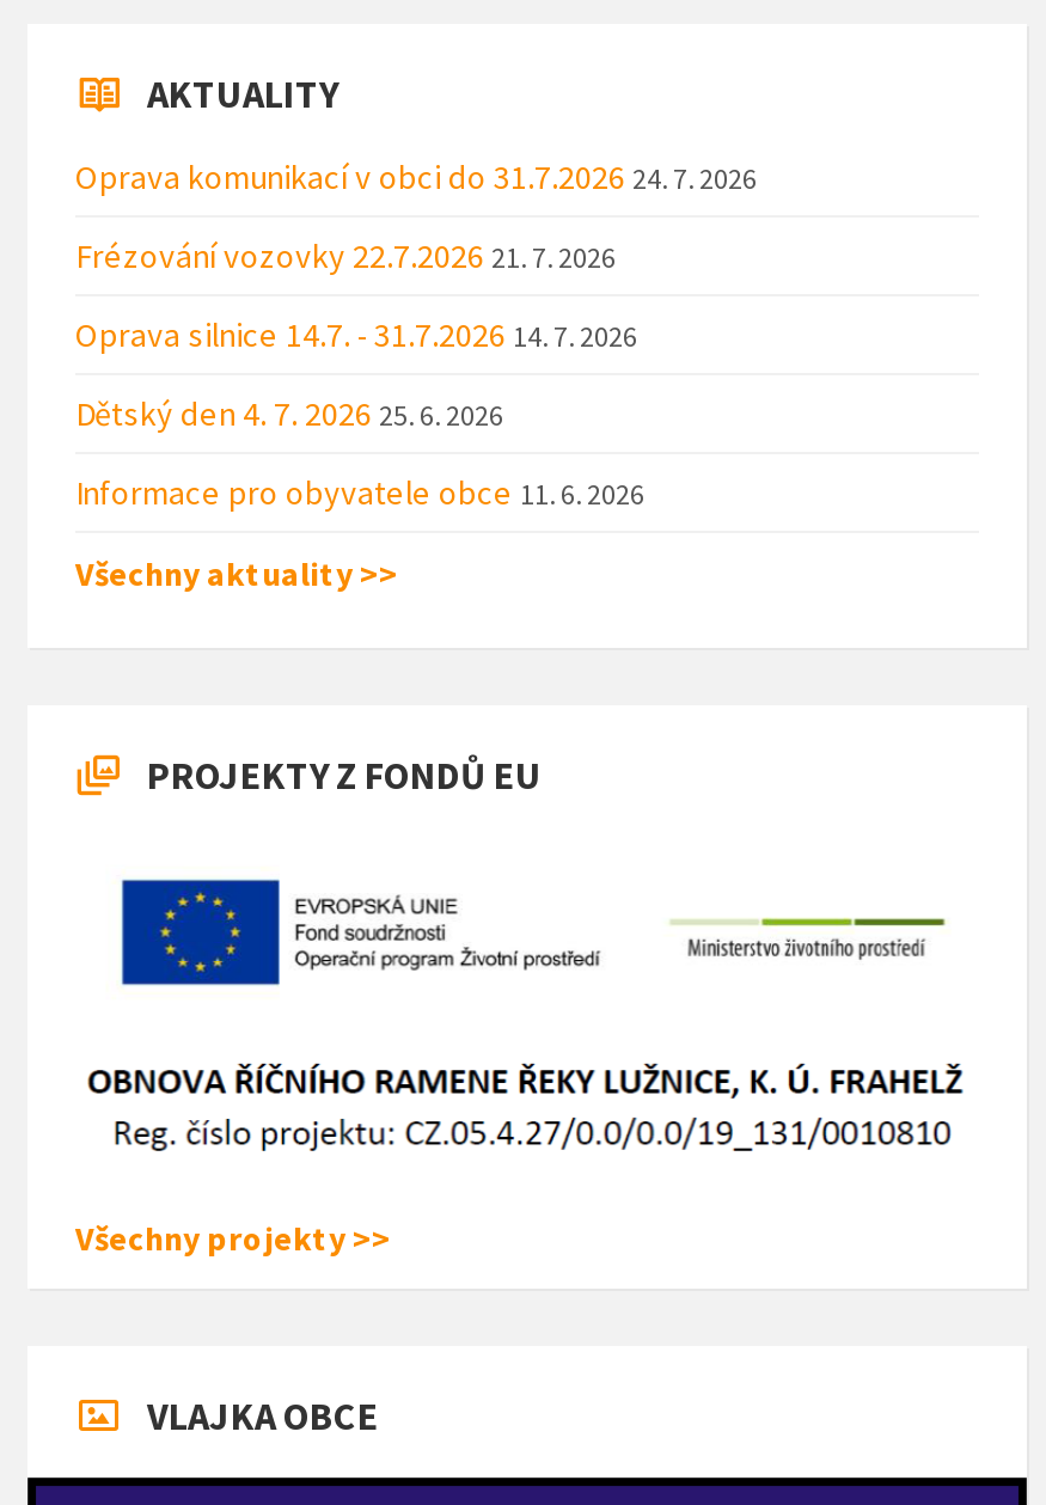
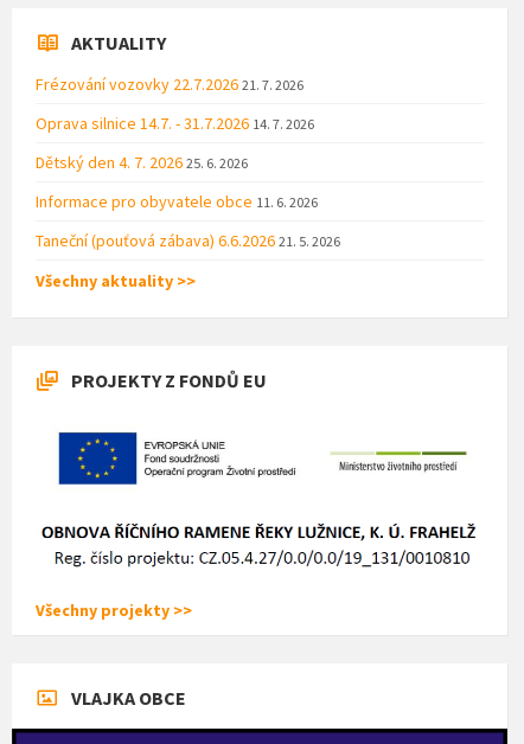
[75,155,757,198] Oprava komunikací v obci do 31.7.2026 24. 7. 2026 -> none
moved [75,234,644,514] -> [36,73,318,212]: Frézování vozovky 22.7.2026 21. 7. 2026 | Oprava silnice 14.7. - 31.7.2026 14. 7. 2026 | Dětský den 4. 7. 2026 25. 6. 2026 | Informace pro obyvatele obce 11. 6. 2026
none -> [36,230,340,251] Taneční (pouťová zábava) 6.6.2026 21. 5. 2026

